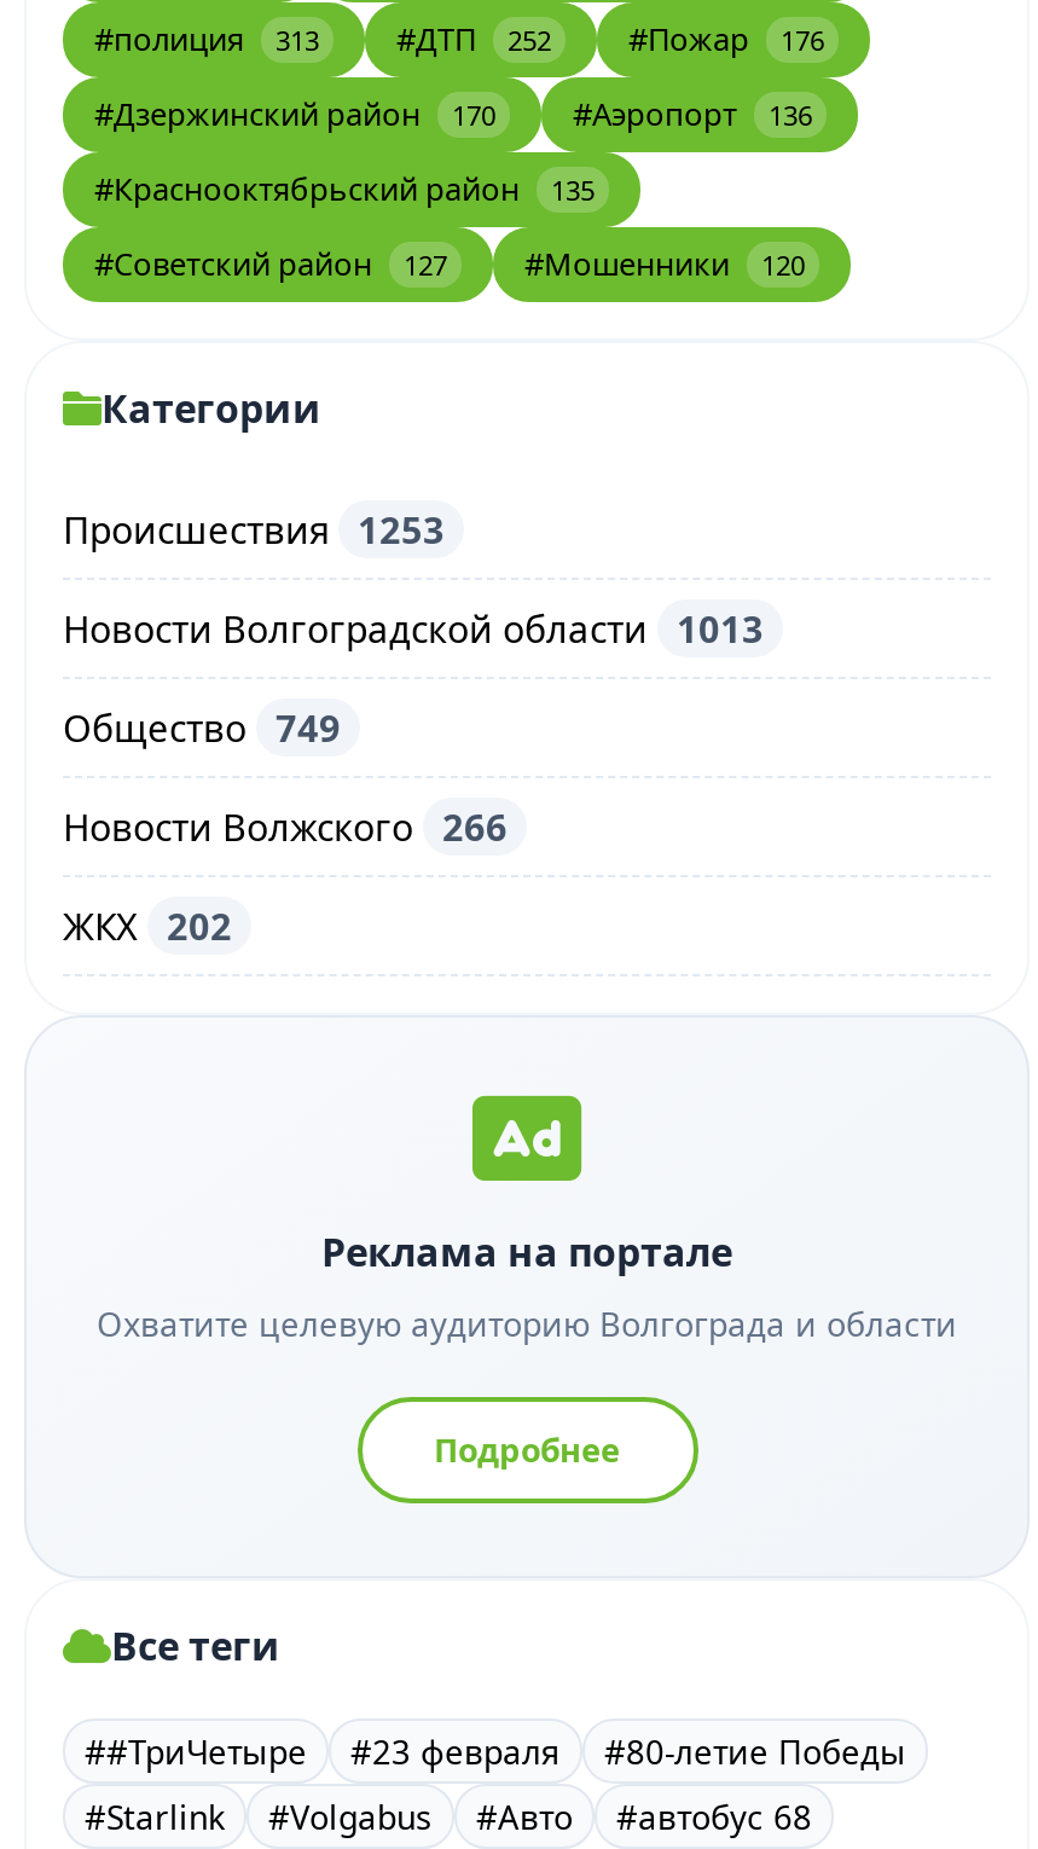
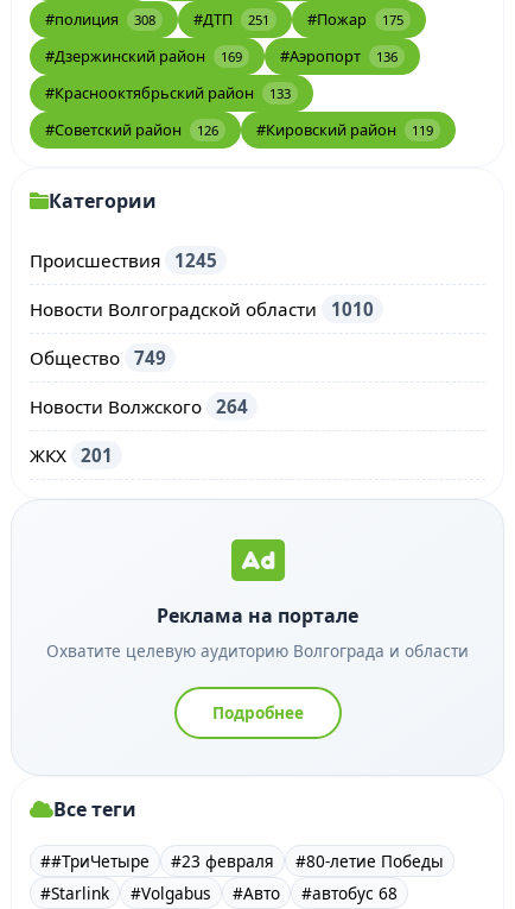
[94,17,319,60] #полиция 313 -> [45,8,155,30] #полиция 308
[396,17,551,60] #ДТП 252 -> [193,8,269,30] #ДТП 251
[628,17,824,60] #Пожар 176 -> [307,8,403,30] #Пожар 175
[94,92,495,135] #Дзержинский район 170 -> [45,45,242,67] #Дзержинский район 169
[94,167,595,210] #Краснооктябрьский район 135 -> [45,82,291,103] #Краснооктябрьский район 133
[404,242,805,285] 127 | #Мошенники | 120 -> [197,119,433,140] 126 | #Кировский район | 119
[63,505,445,553] Происшествия 1253 -> [30,248,217,272] Происшествия 1245
[63,604,764,653] Новости Волгоградской области 1013 -> [30,297,374,321] Новости Волгоградской области 1010
[63,802,508,851] Новости Волжского 266 -> [30,394,248,418] Новости Волжского 264
[63,902,232,950] ЖКХ 202 -> [30,443,113,467] ЖКХ 201

